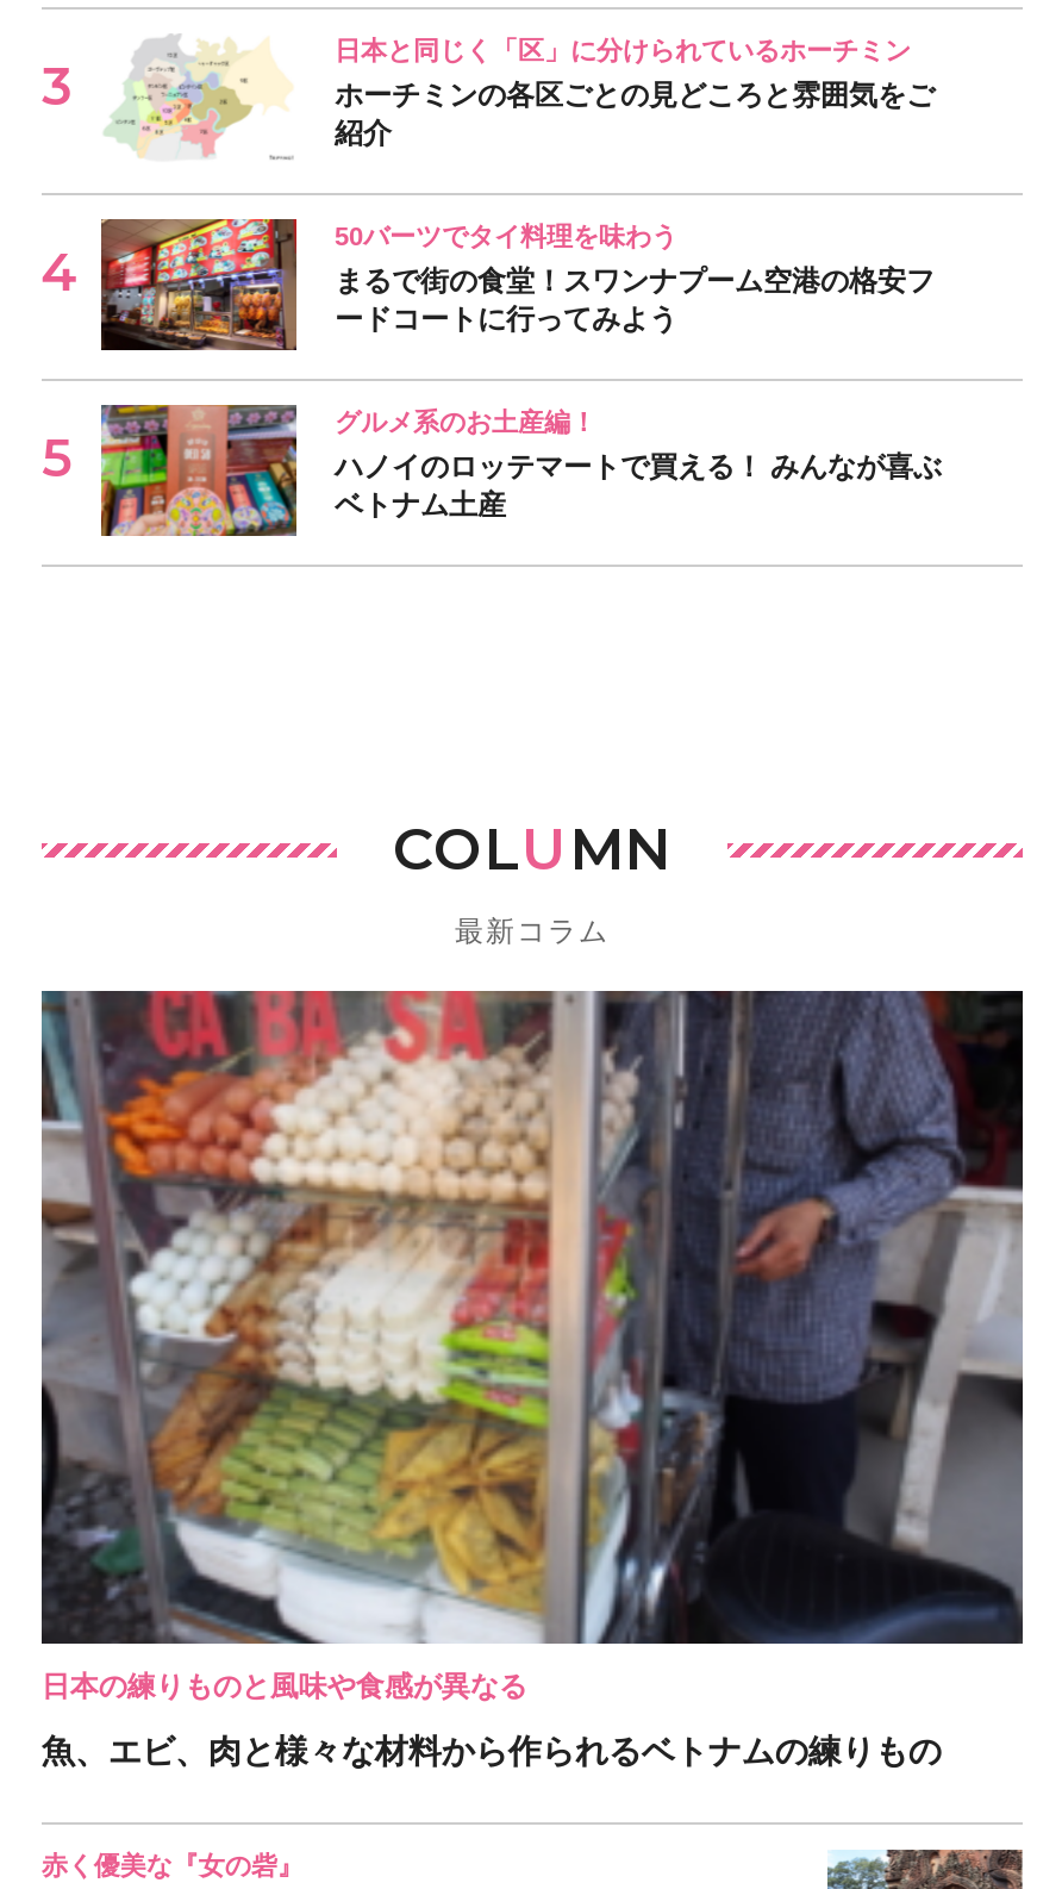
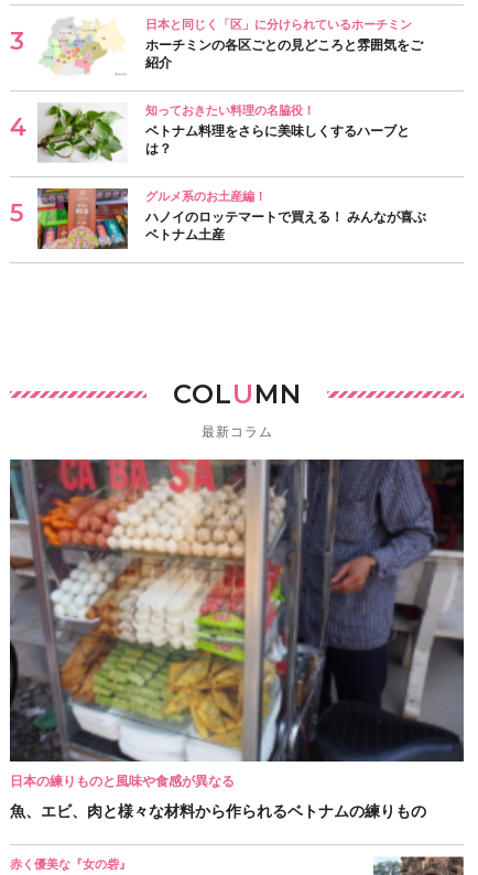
[99,217,935,353] [image] | 50バーツでタイ料理を味わう | まるで街の食堂！スワンナプーム空港の格安フ | ードコートに行ってみよう -> [37,102,410,163] [image] | 知っておきたい料理の名脇役！ | ベトナム料理をさらに美味しくするハーブと | は？

